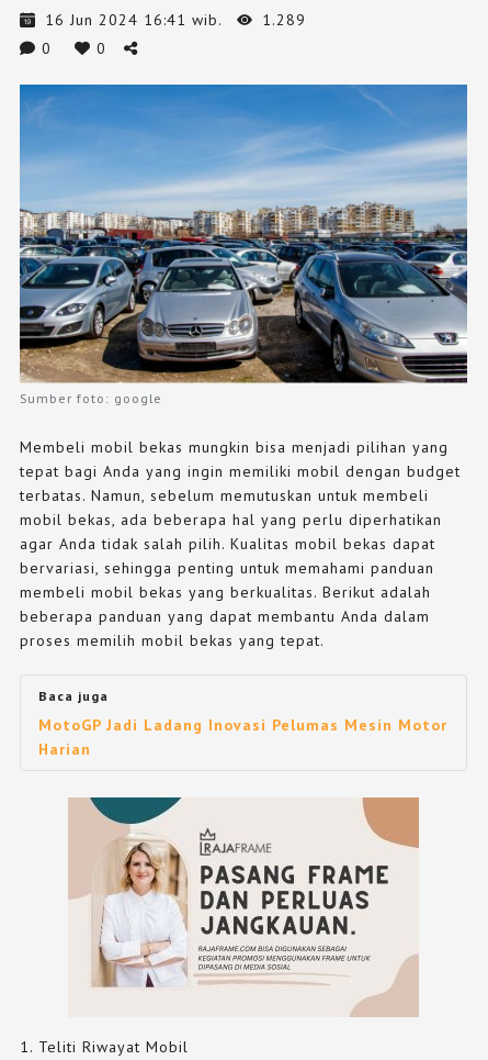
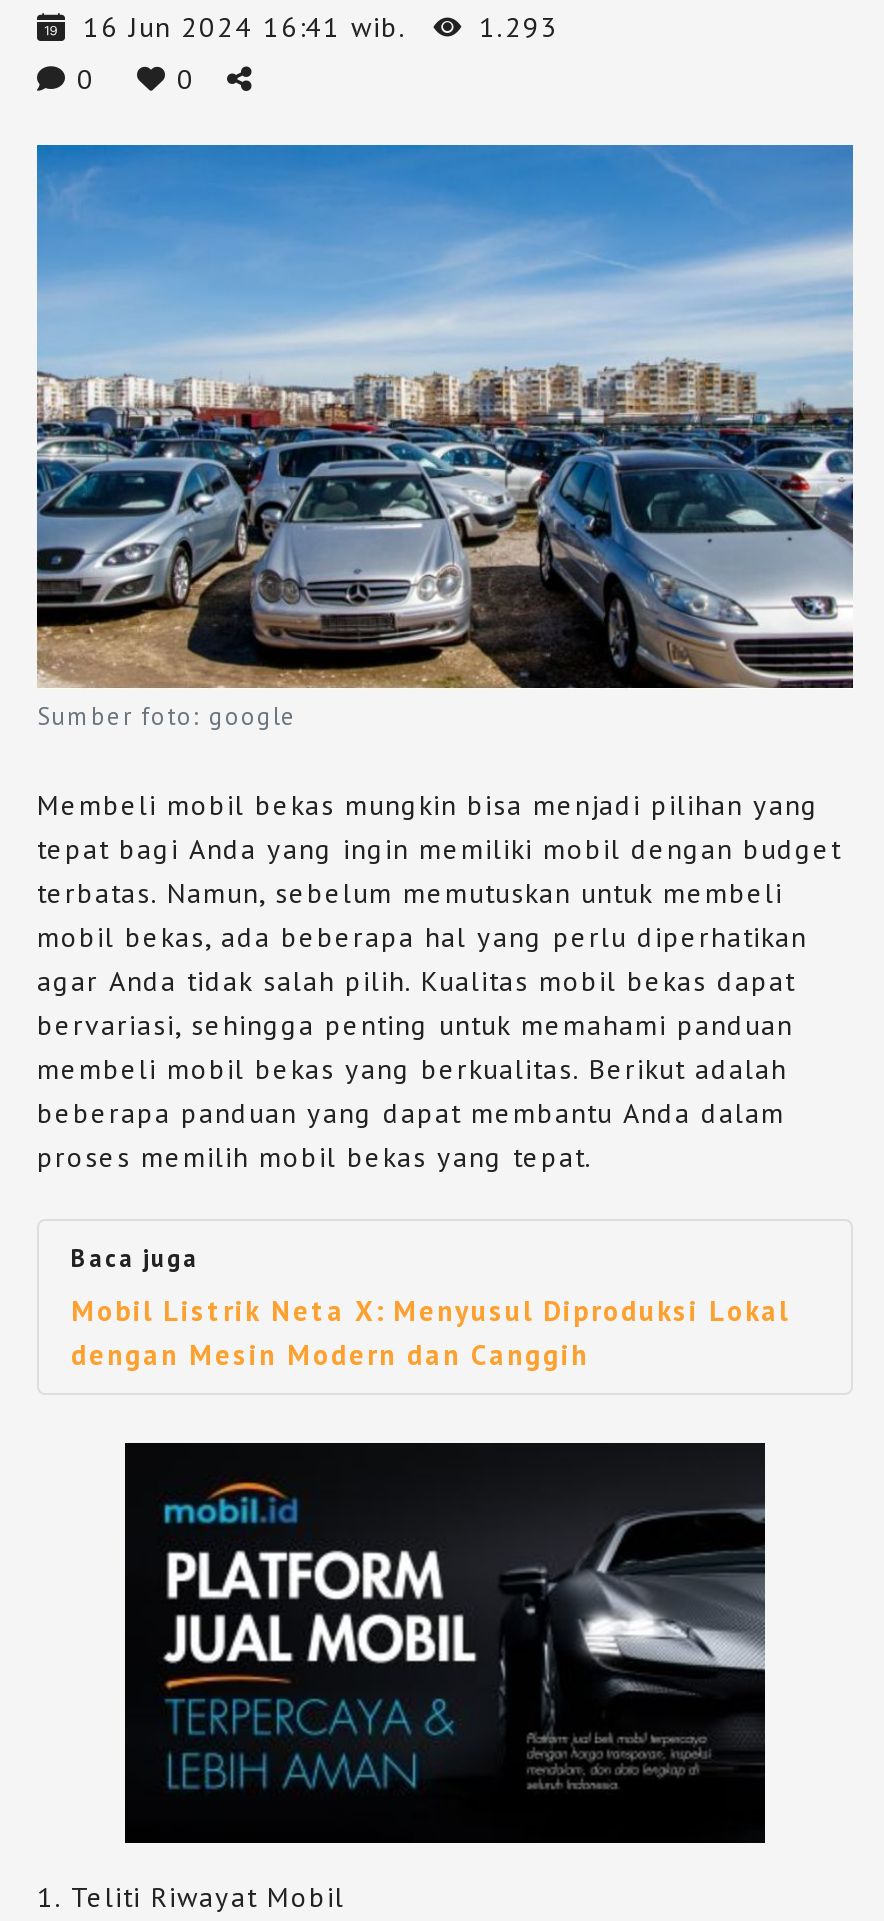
[45,10,306,30] 16 Jun 2024 16:41 wib. 1.289 -> [83,9,559,45] 16 Jun 2024 16:41 wib. 1.293
[38,715,447,759] MotoGP Jadi Ladang Inovasi Pelumas Mesin Motor | Harian -> [71,1294,789,1374] Mobil Listrik Neta X: Menyusul Diproduksi Lokal | dengan Mesin Modern dan Canggih
[68,796,420,1017] [image] -> [123,1441,767,1845] [image]

